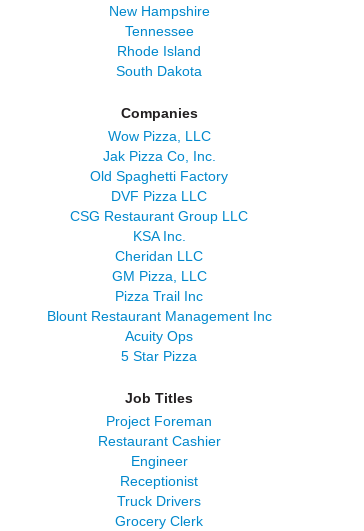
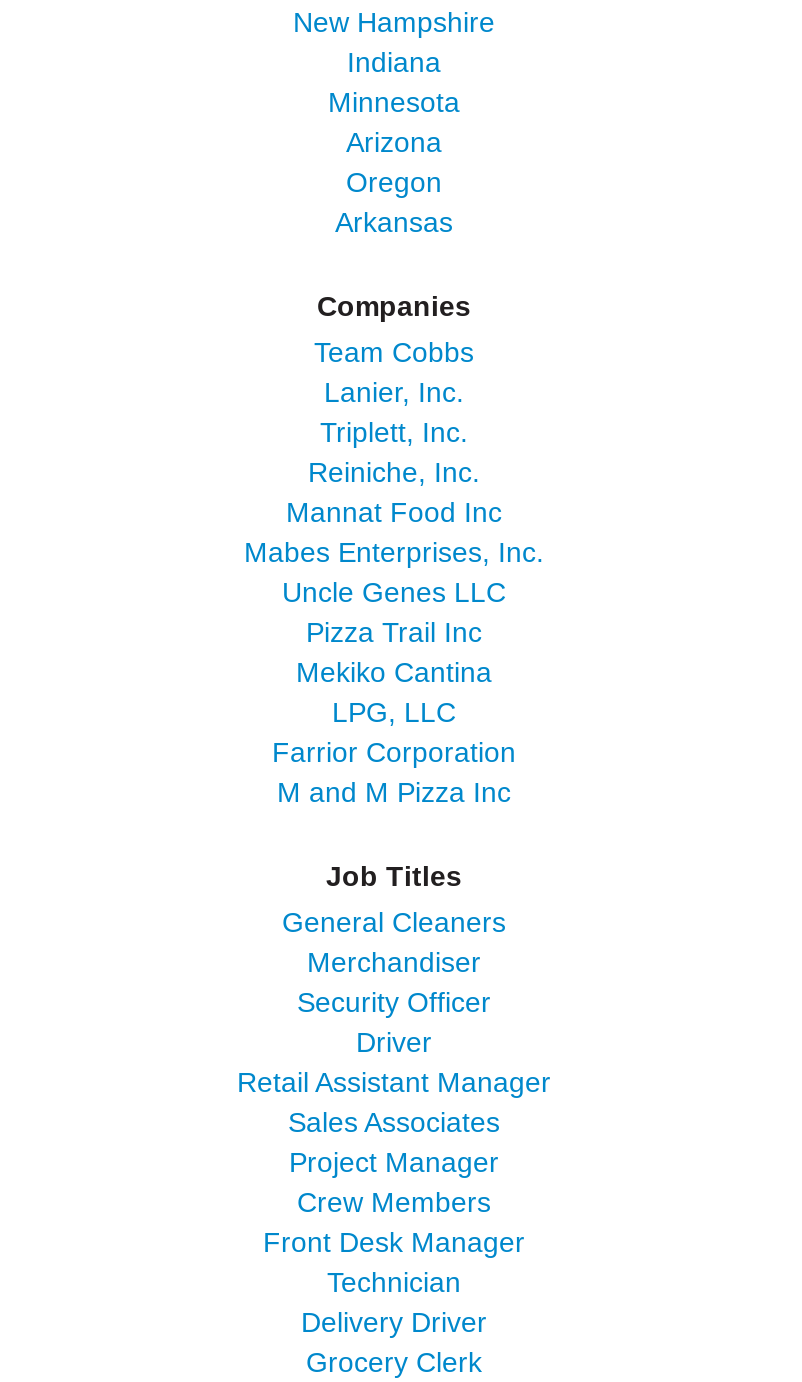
[116,23,202,79] Tennessee | Rhode Island | South Dakota -> [328,46,460,238] Indiana | Minnesota | Arizona | Oregon | Arkansas
[70,128,248,284] Wow Pizza, LLC | Jak Pizza Co, Inc. | Old Spaghetti Factory | DVF Pizza LLC | CSG Restaurant Group LLC | KSA Inc. | Cheridan LLC | GM Pizza, LLC -> [244,336,544,608] Team Cobbs | Lanier, Inc. | Triplett, Inc. | Reiniche, Inc. | Mannat Food Inc | Mabes Enterprises, Inc. | Uncle Genes LLC
[46,308,271,364] Blount Restaurant Management Inc | Acuity Ops | 5 Star Pizza -> [272,656,516,808] Mekiko Cantina | LPG, LLC | Farrior Corporation | M and M Pizza Inc
[97,413,220,509] Project Foreman | Restaurant Cashier | Engineer | Receptionist | Truck Drivers -> [237,906,551,1338] General Cleaners | Merchandiser | Security Officer | Driver | Retail Assistant Manager | Sales Associates | Project Manager | Crew Members | Front Desk Manager | Technician | Delivery Driver

